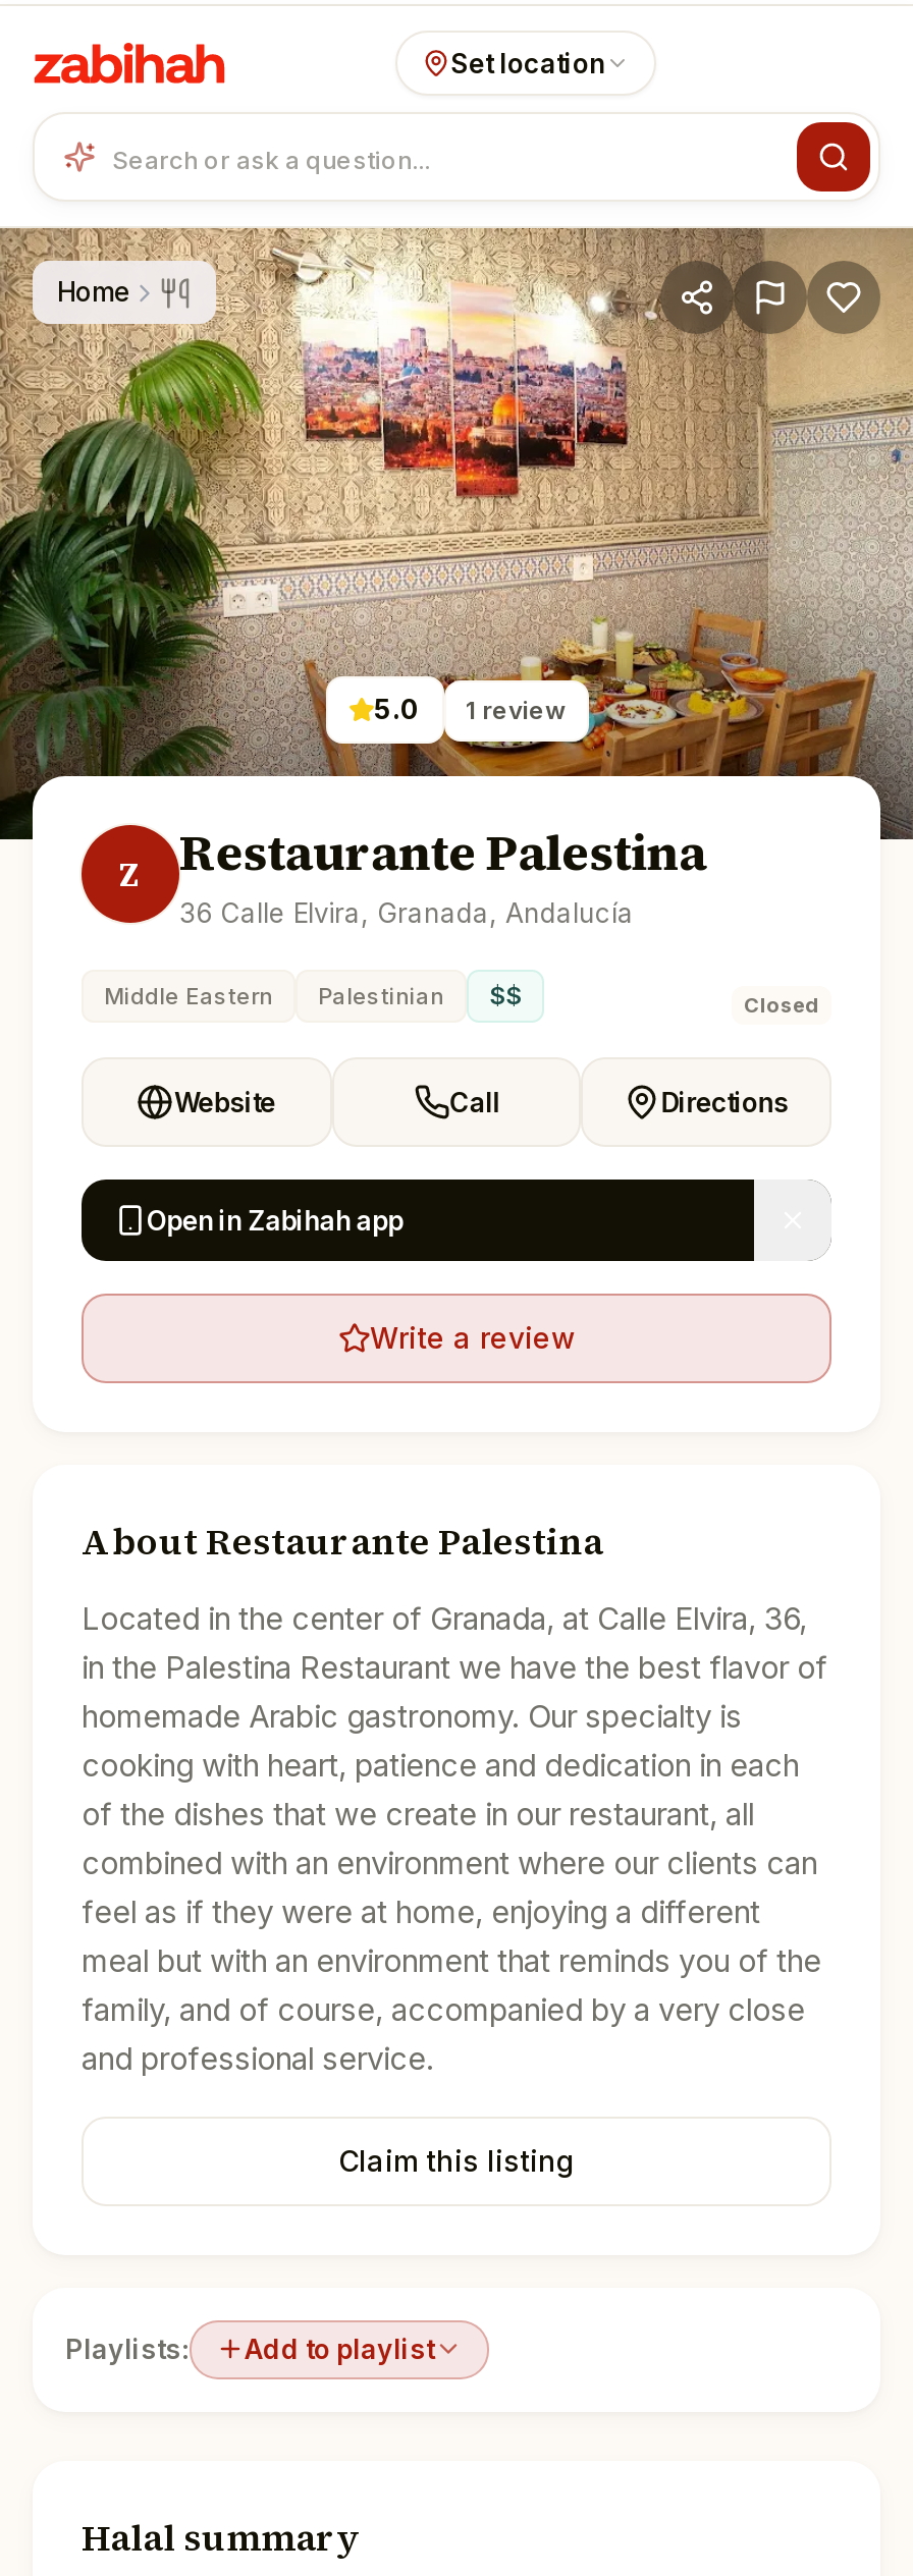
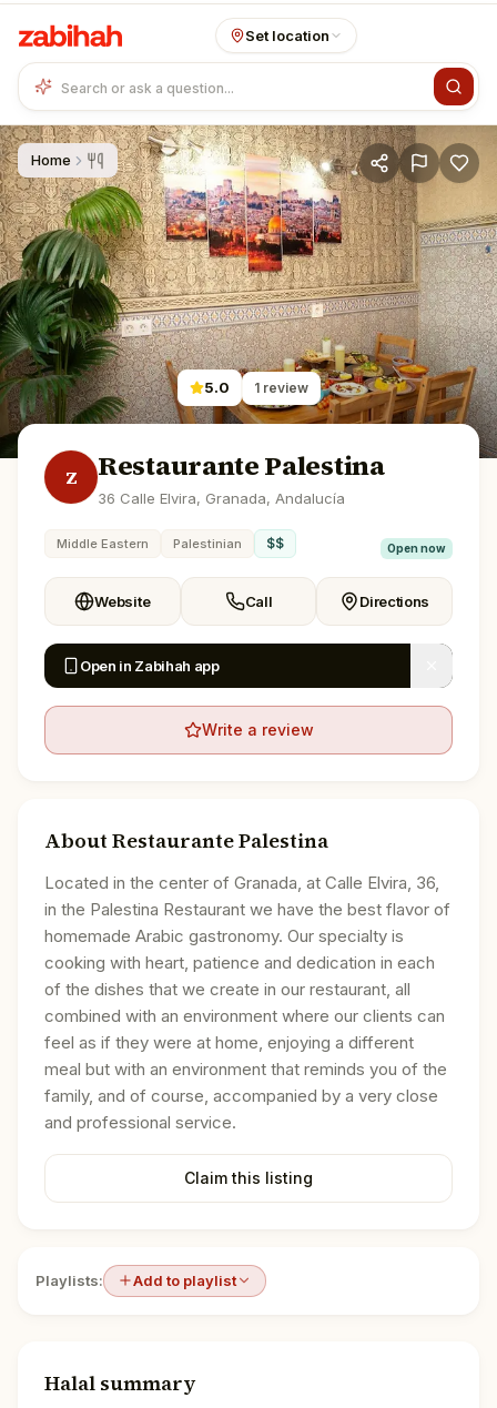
[744,991,819,1016] Closed -> [387,541,446,554] Open now

